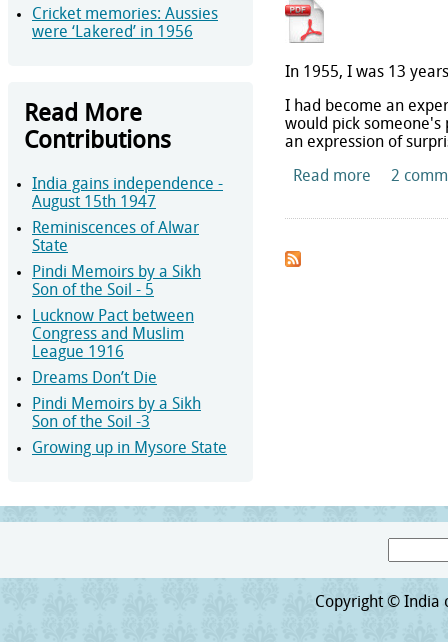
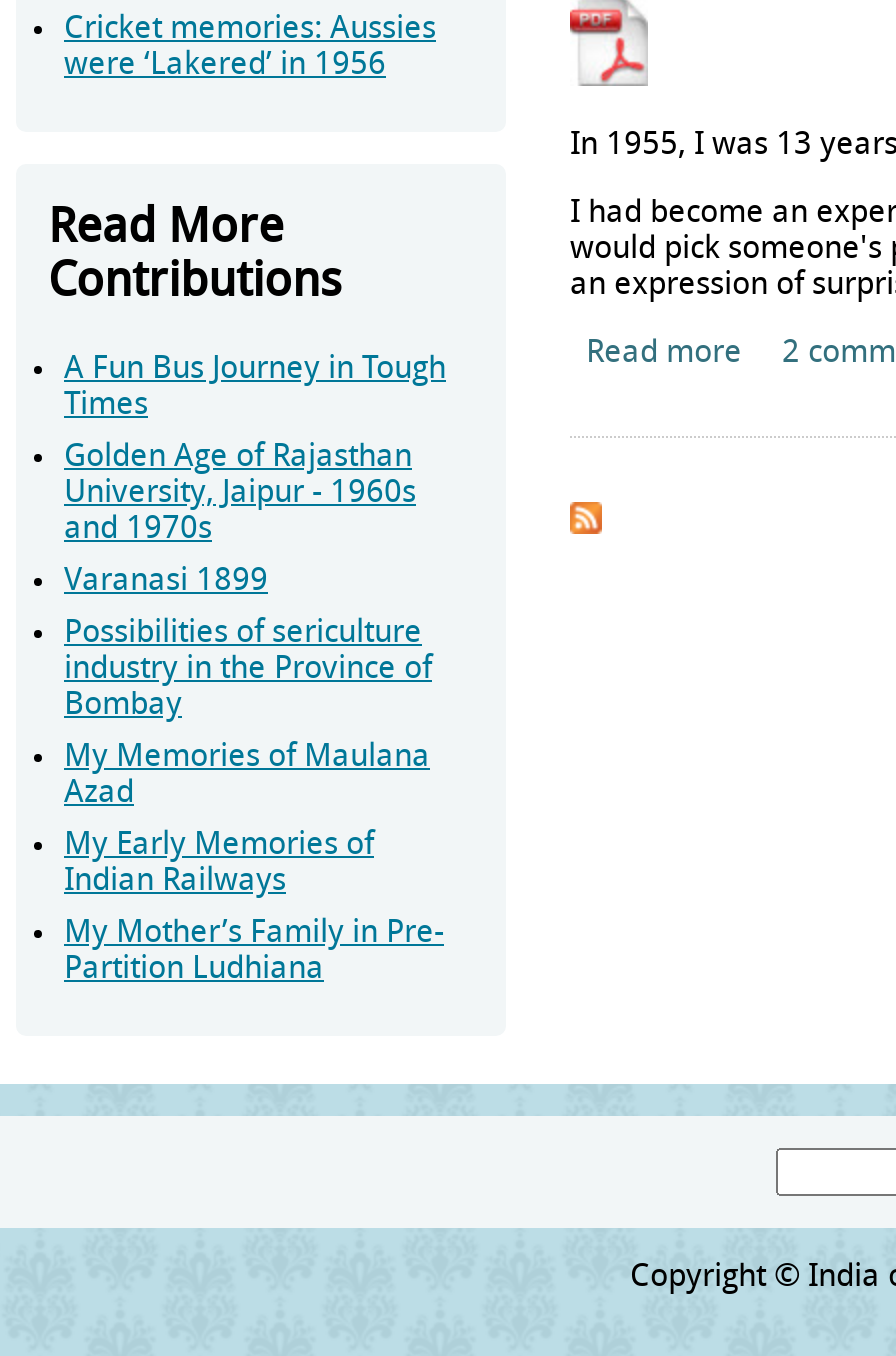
[32,177,223,211] India gains independence - | August 15th 1947 -> [64,354,446,422] A Fun Bus Journey in Tough | Times
[32,221,199,255] Reminiscences of Alwar | State -> [64,442,416,546] Golden Age of Rajasthan | University, Jaipur - 1960s | and 1970s
[32,265,201,299] Pindi Memoirs by a Sikh | Son of the Soil - 5 -> [64,566,268,598] Varanasi 1899
[32,309,194,361] Lucknow Pact between | Congress and Muslim | League 1916 -> [64,618,432,722] Possibilities of sericulture | industry in the Province of | Bombay
[32,371,157,387] Dreams Don’t Die -> [64,742,430,810] My Memories of Maulana | Azad
[32,397,201,431] Pindi Memoirs by a Sikh | Son of the Soil -3 -> [64,830,374,898] My Early Memories of | Indian Railways
[32,441,227,457] Growing up in Mysore State -> [64,918,444,986] My Mother’s Family in Pre- | Partition Ludhiana

